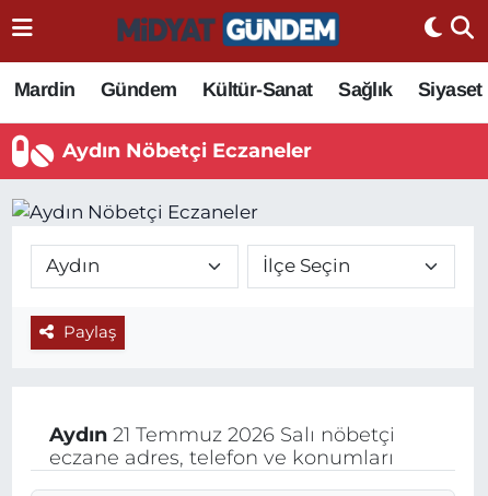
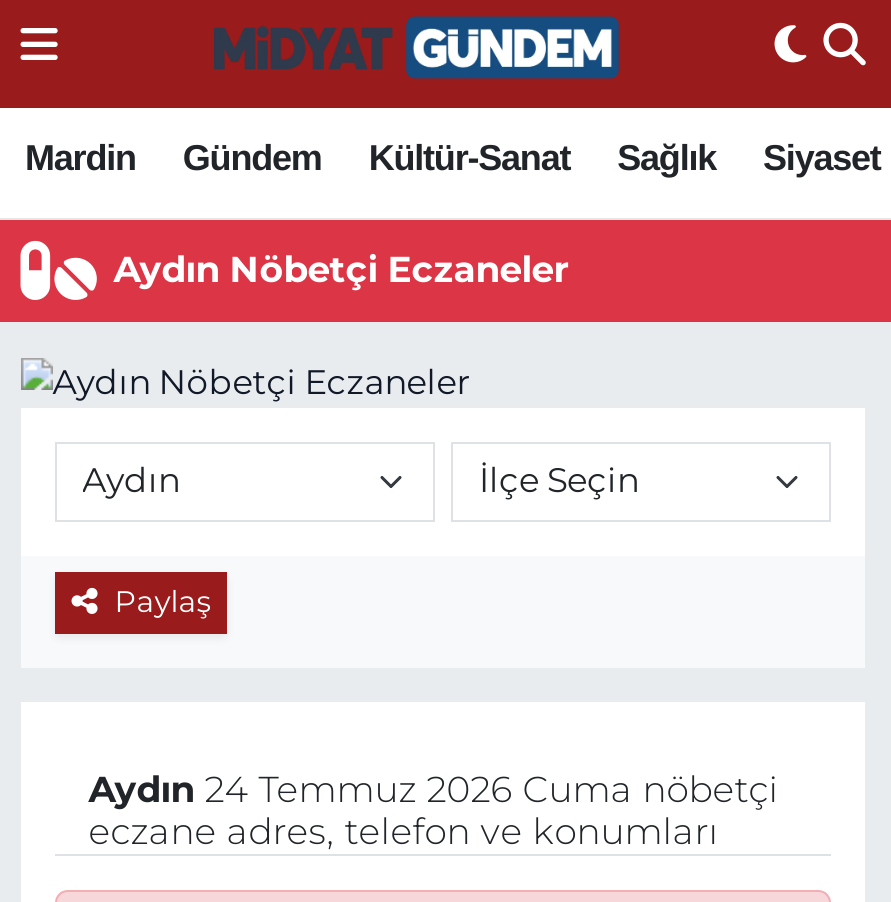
[49,422,395,446] Aydın 21 Temmuz 2026 Salı nöbetçi -> [89,767,779,811] Aydın 24 Temmuz 2026 Cuma nöbetçi

